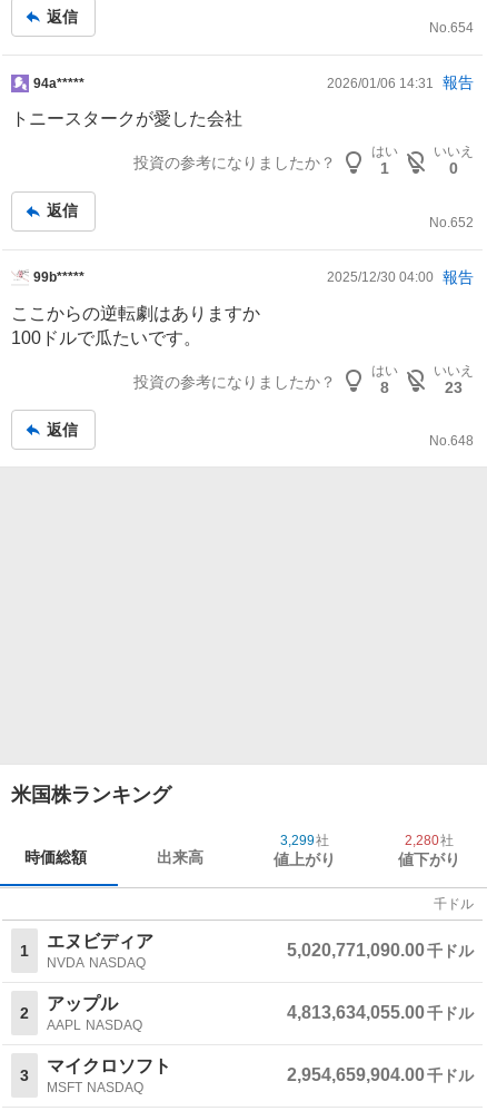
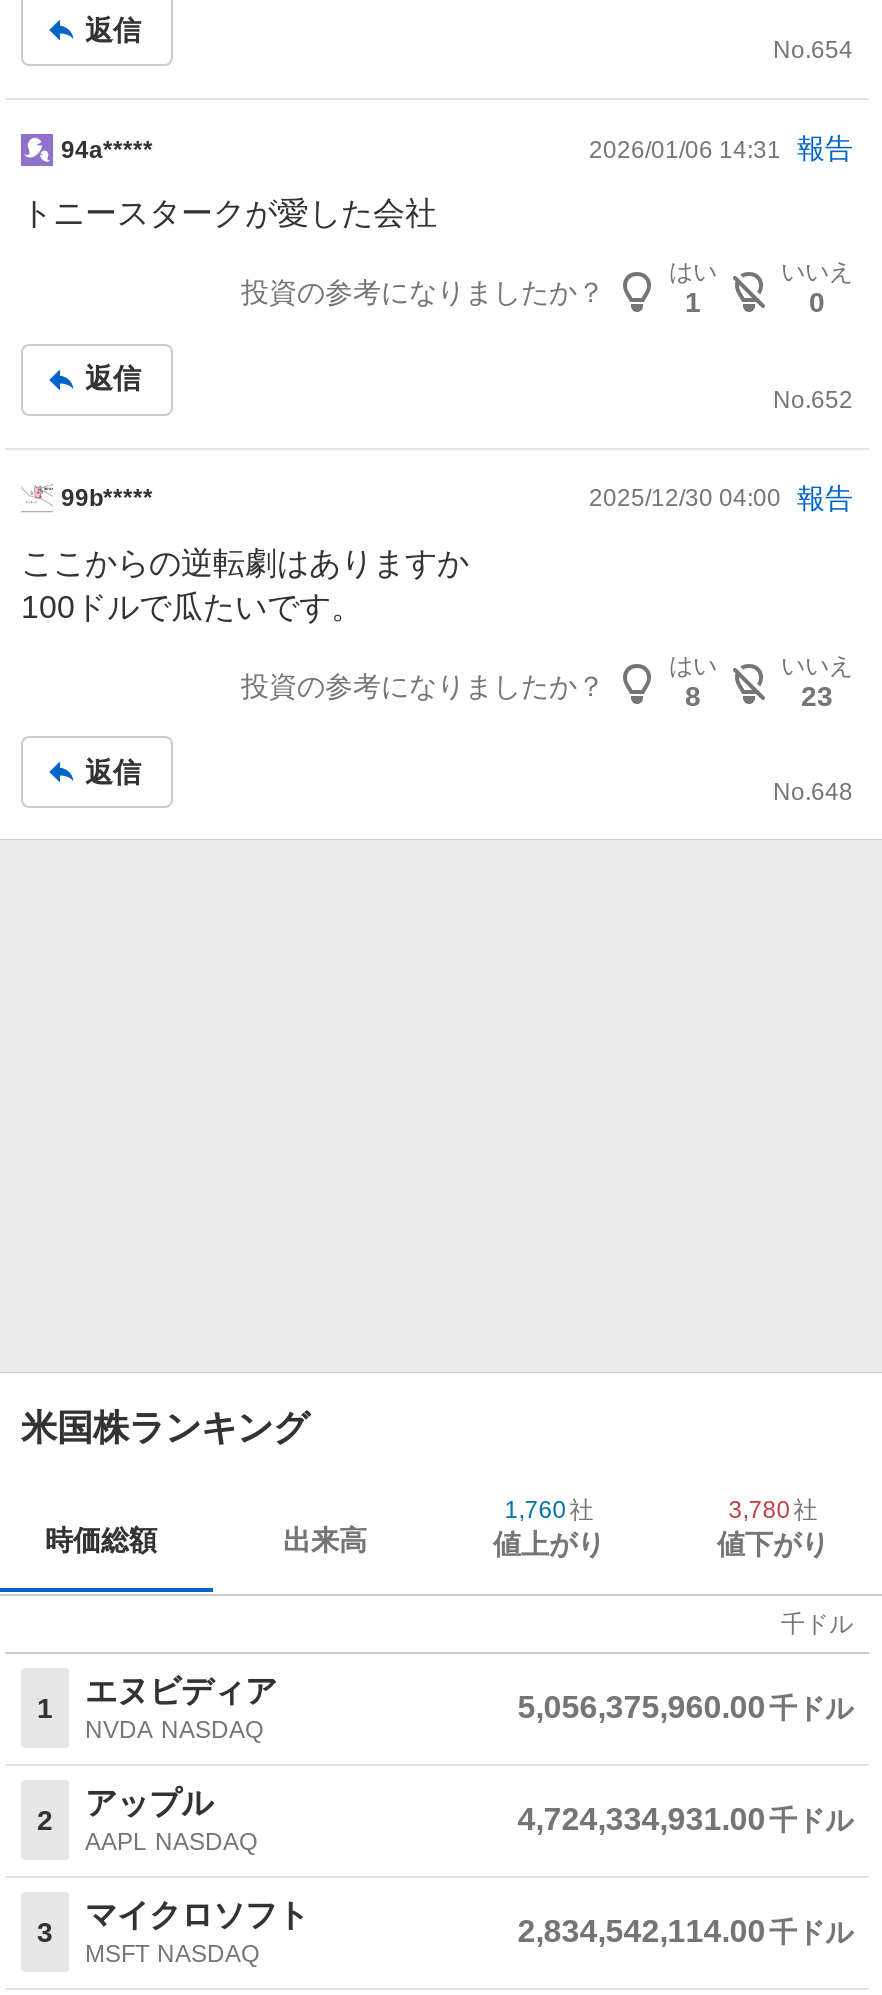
[280,833,329,848] 3,299 社 -> [505,1496,593,1524] 1,760 社
[404,833,454,848] 2,280 社 -> [729,1496,817,1524] 3,780 社
[287,941,474,960] 5,020,771,090.00 千ドル -> [517,1690,853,1724] 5,056,375,960.00 千ドル
[287,1003,474,1022] 4,813,634,055.00 千ドル -> [517,1802,853,1836] 4,724,334,931.00 千ドル
[287,1065,474,1084] 2,954,659,904.00 千ドル -> [517,1914,853,1948] 2,834,542,114.00 千ドル

